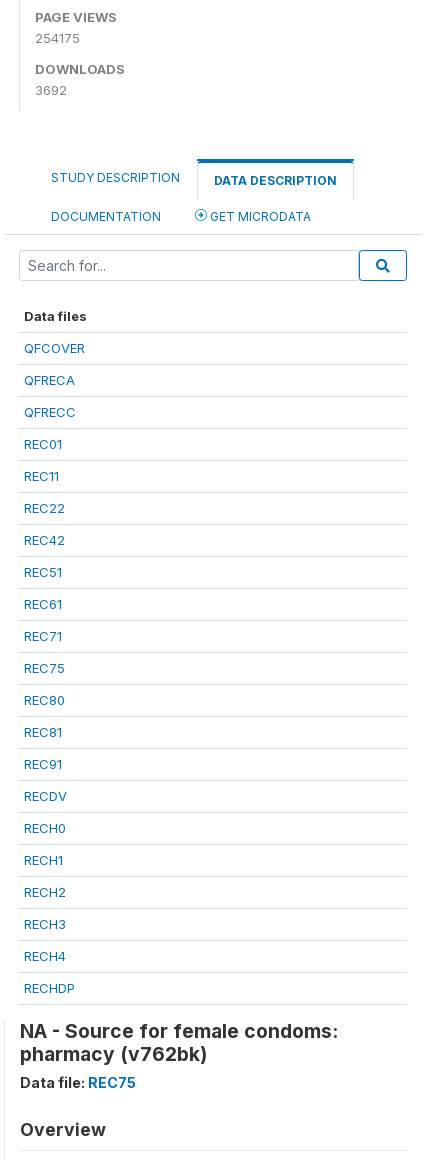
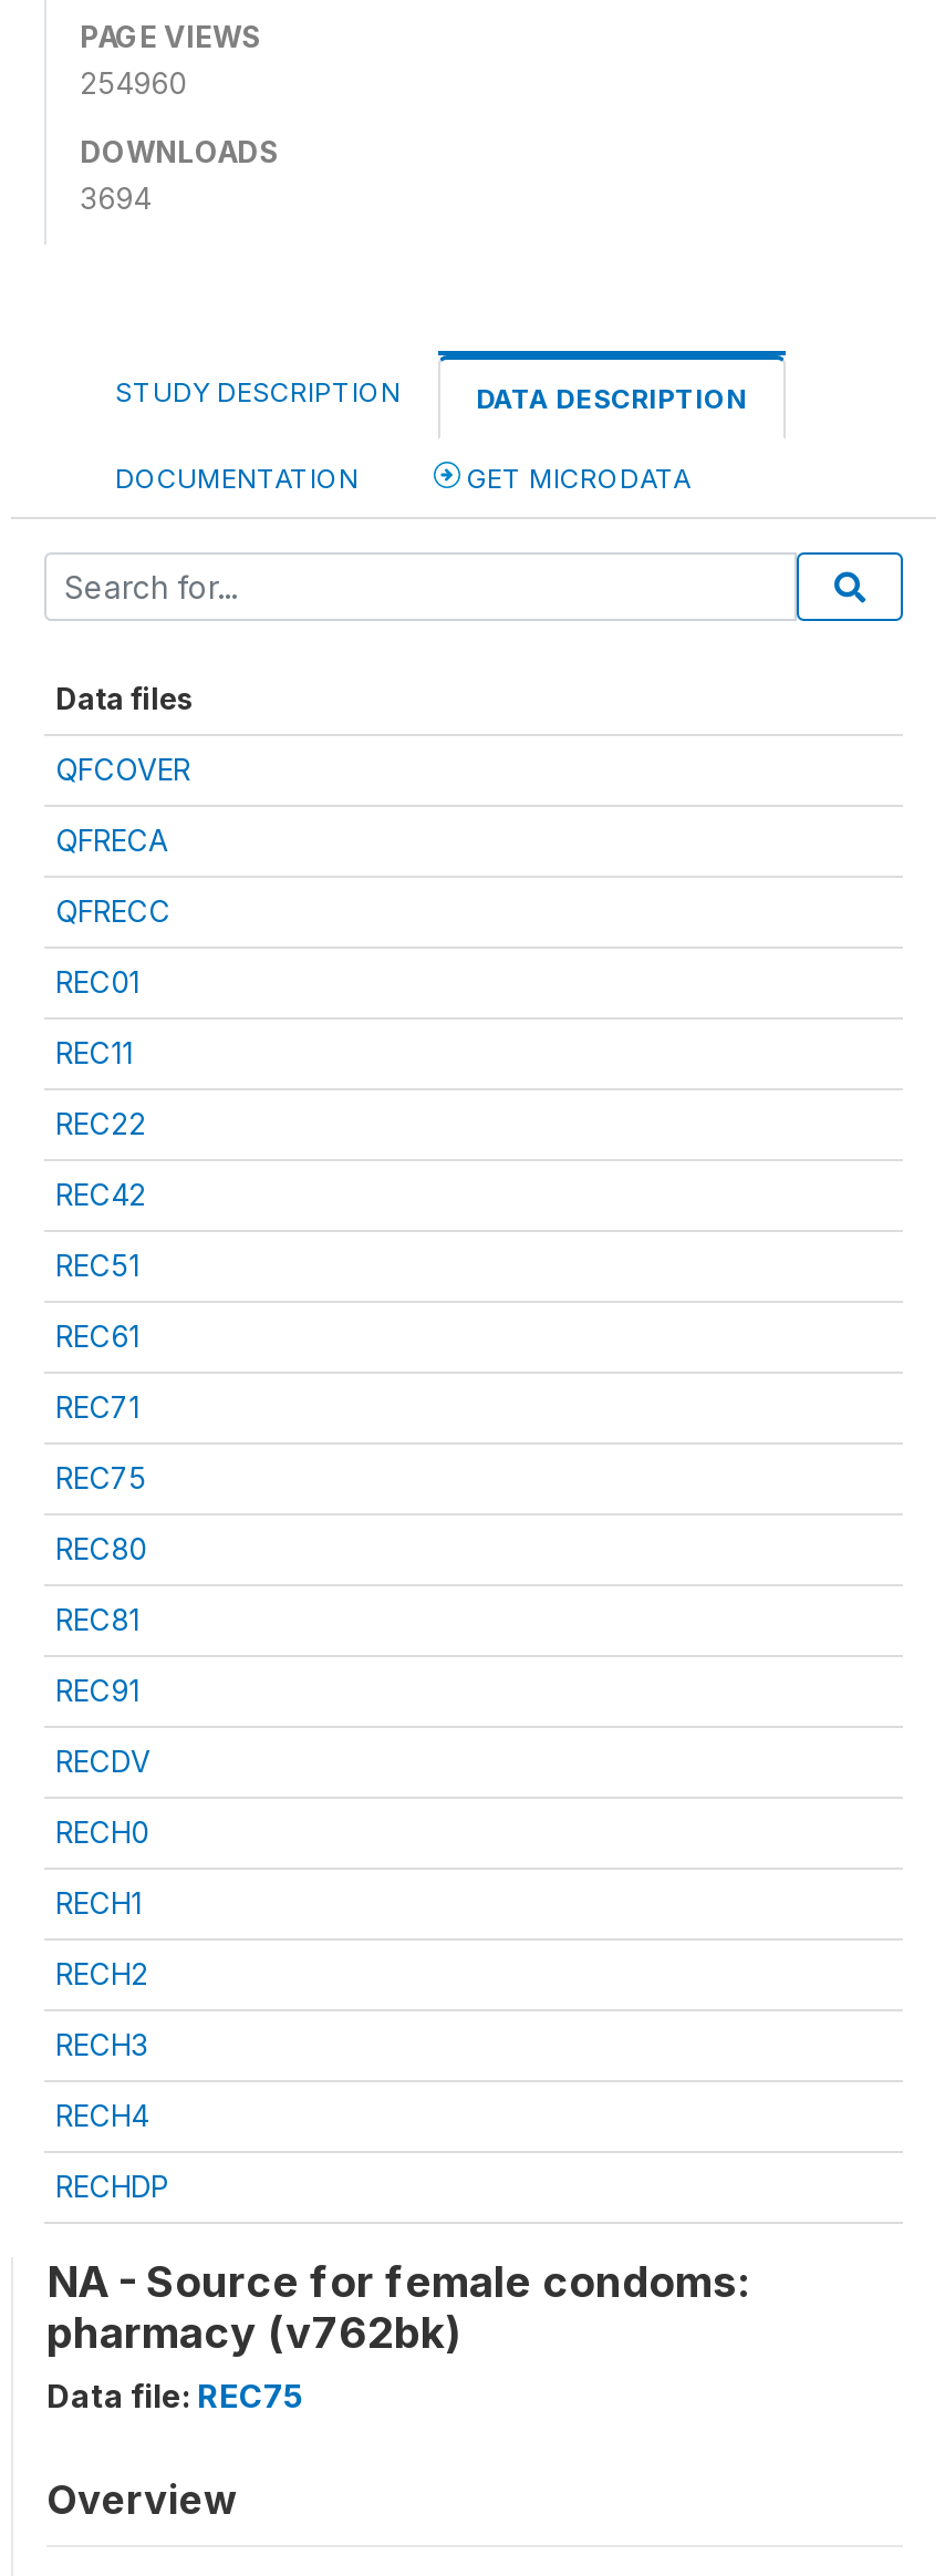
[35,30,80,46] 254175 -> [80,65,186,101] 254960
[35,82,67,98] 3692 -> [80,180,150,216] 3694

